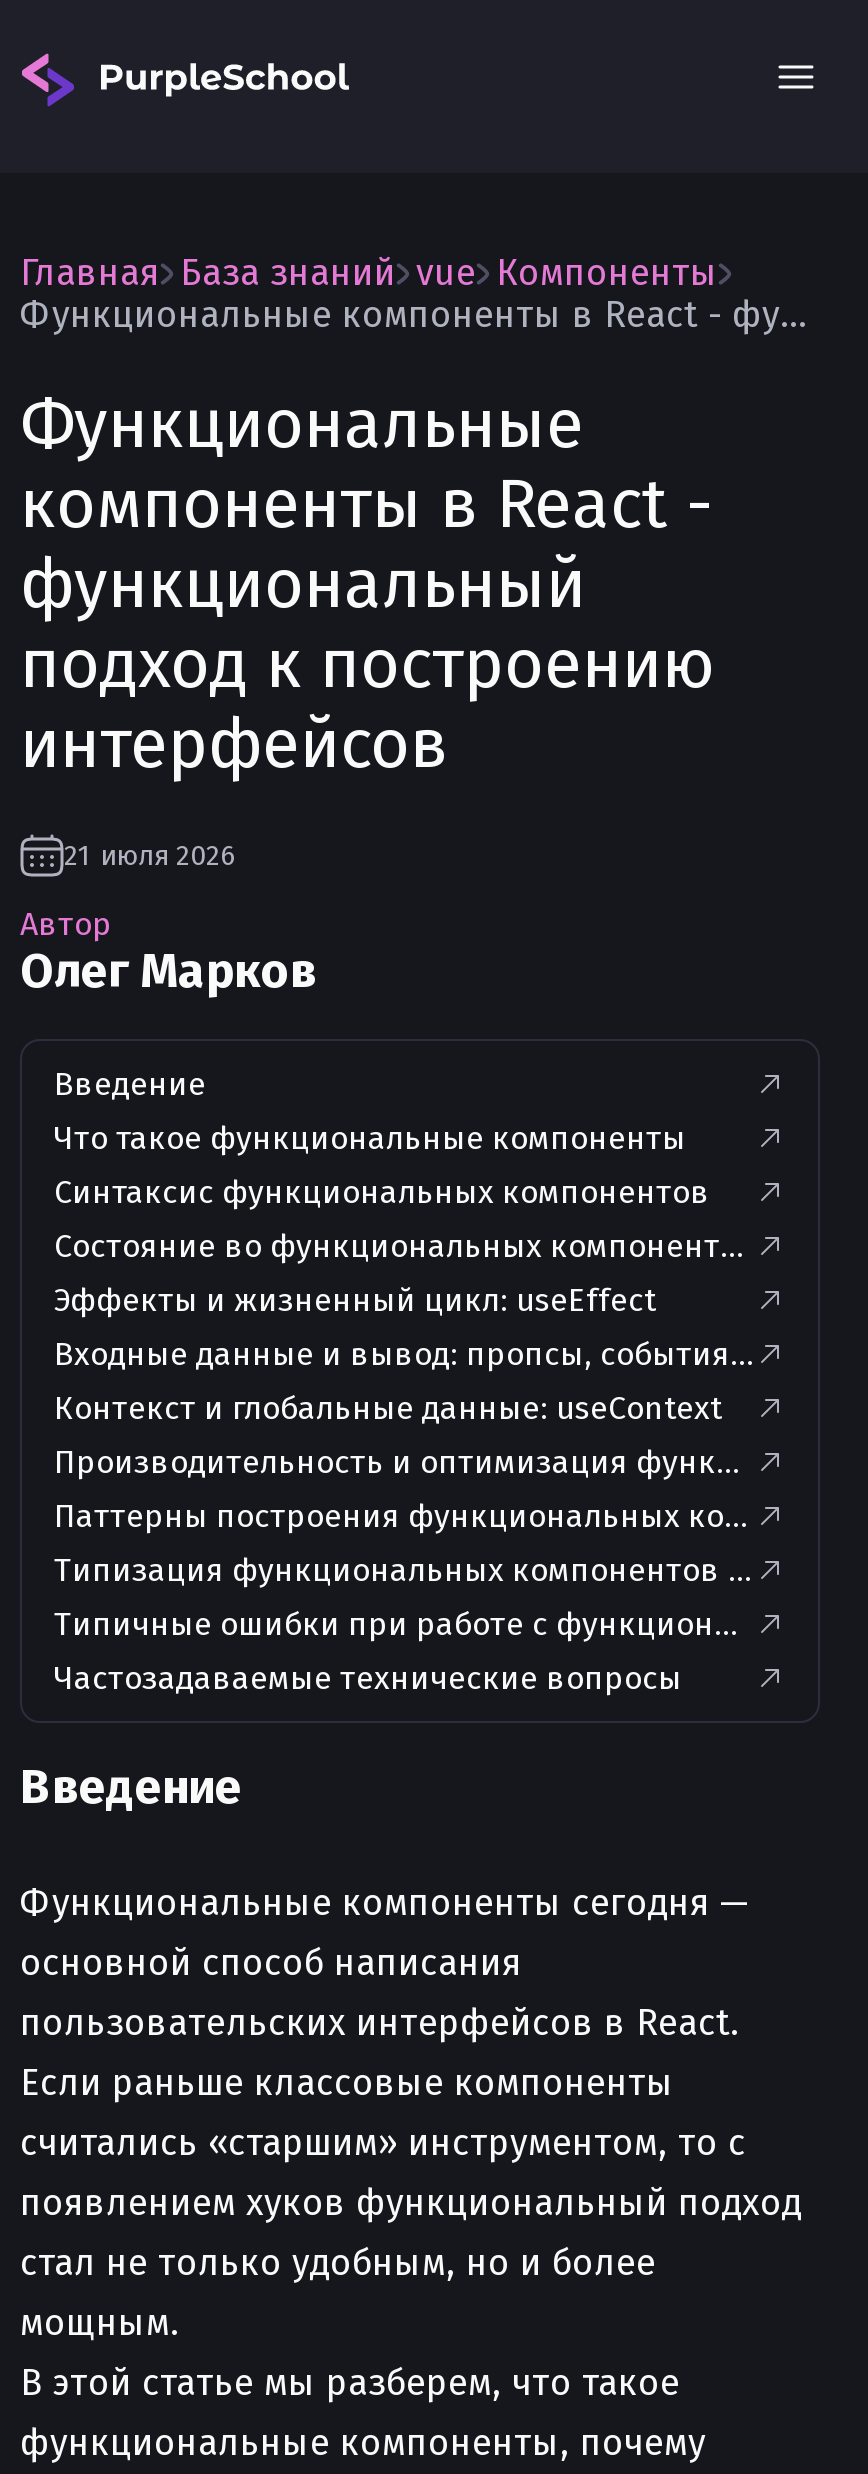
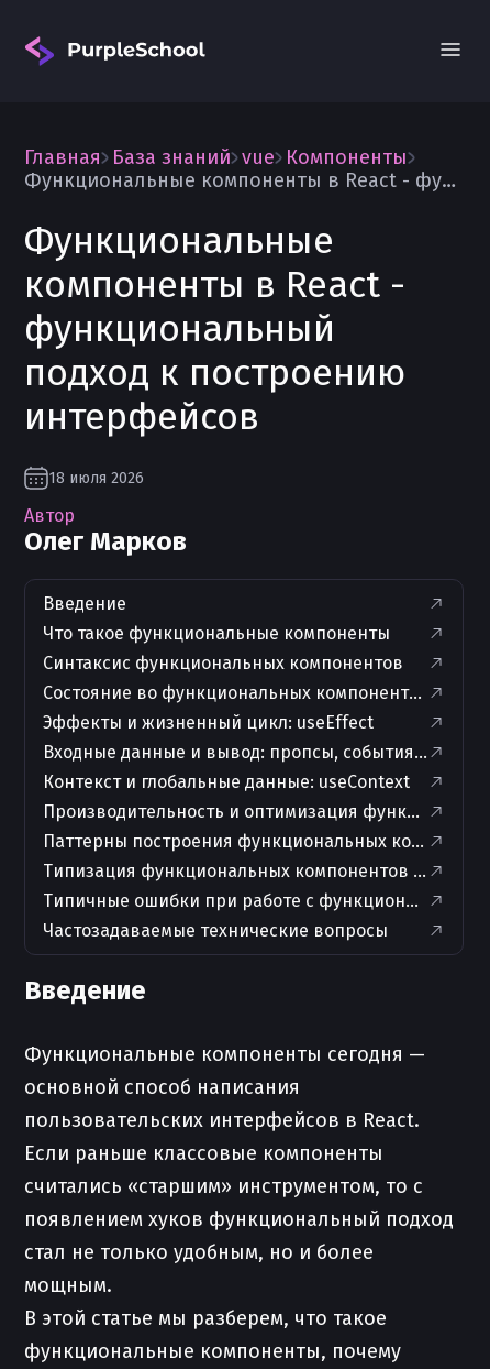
[64,838,236,872] 21 июля 2026 -> [48,468,144,487] 18 июля 2026

